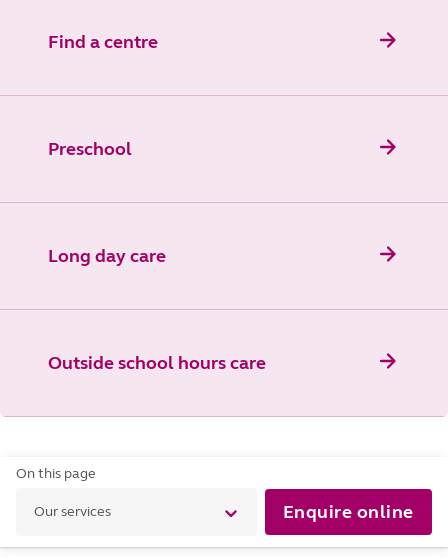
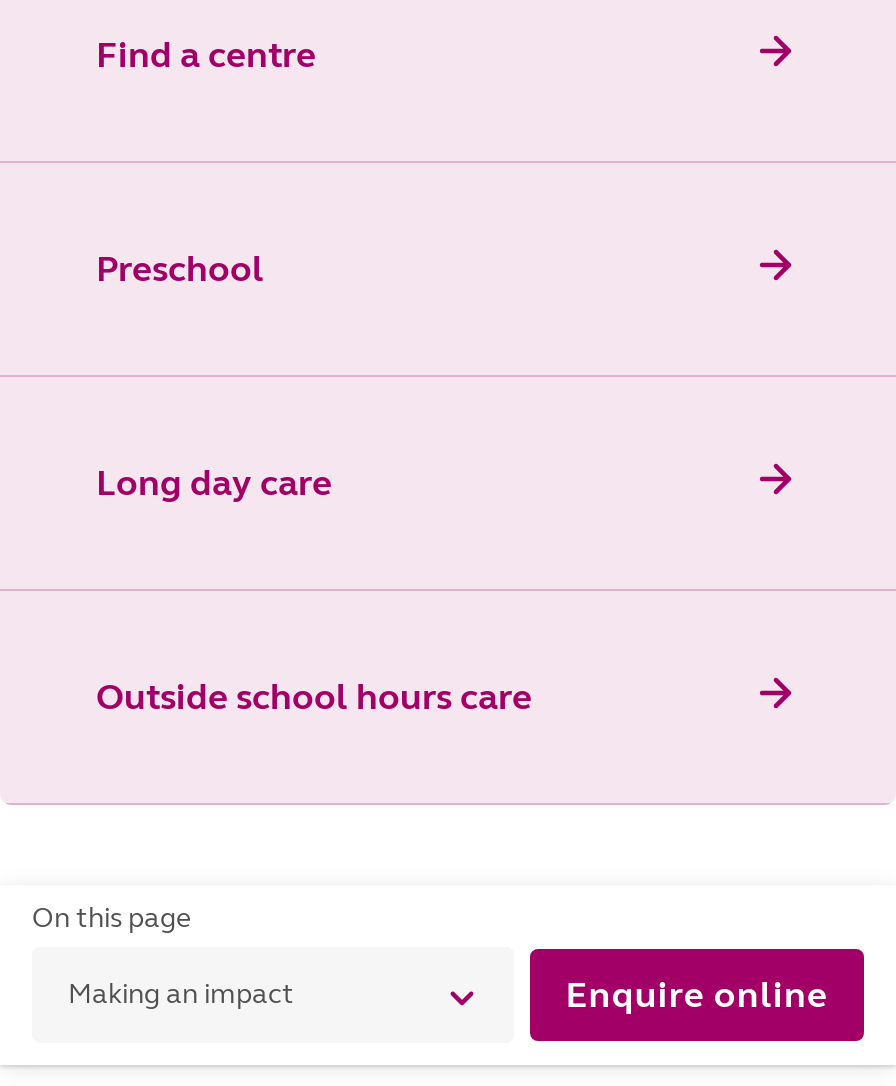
[34,503,111,520] Our services -> [68,977,294,1011] Making an impact

